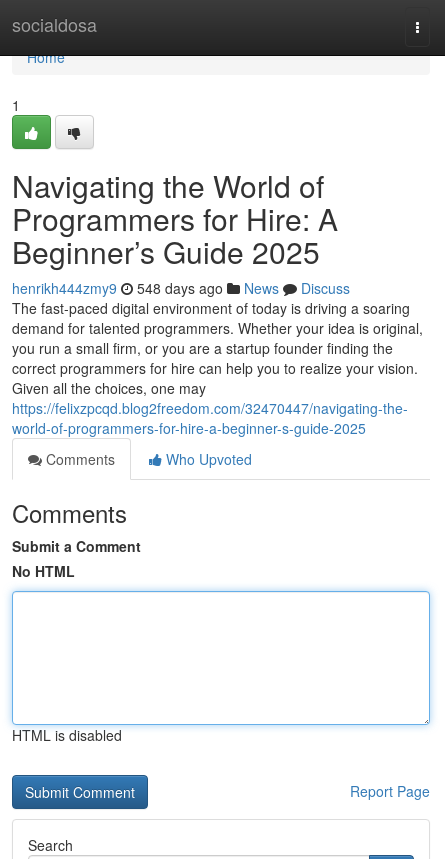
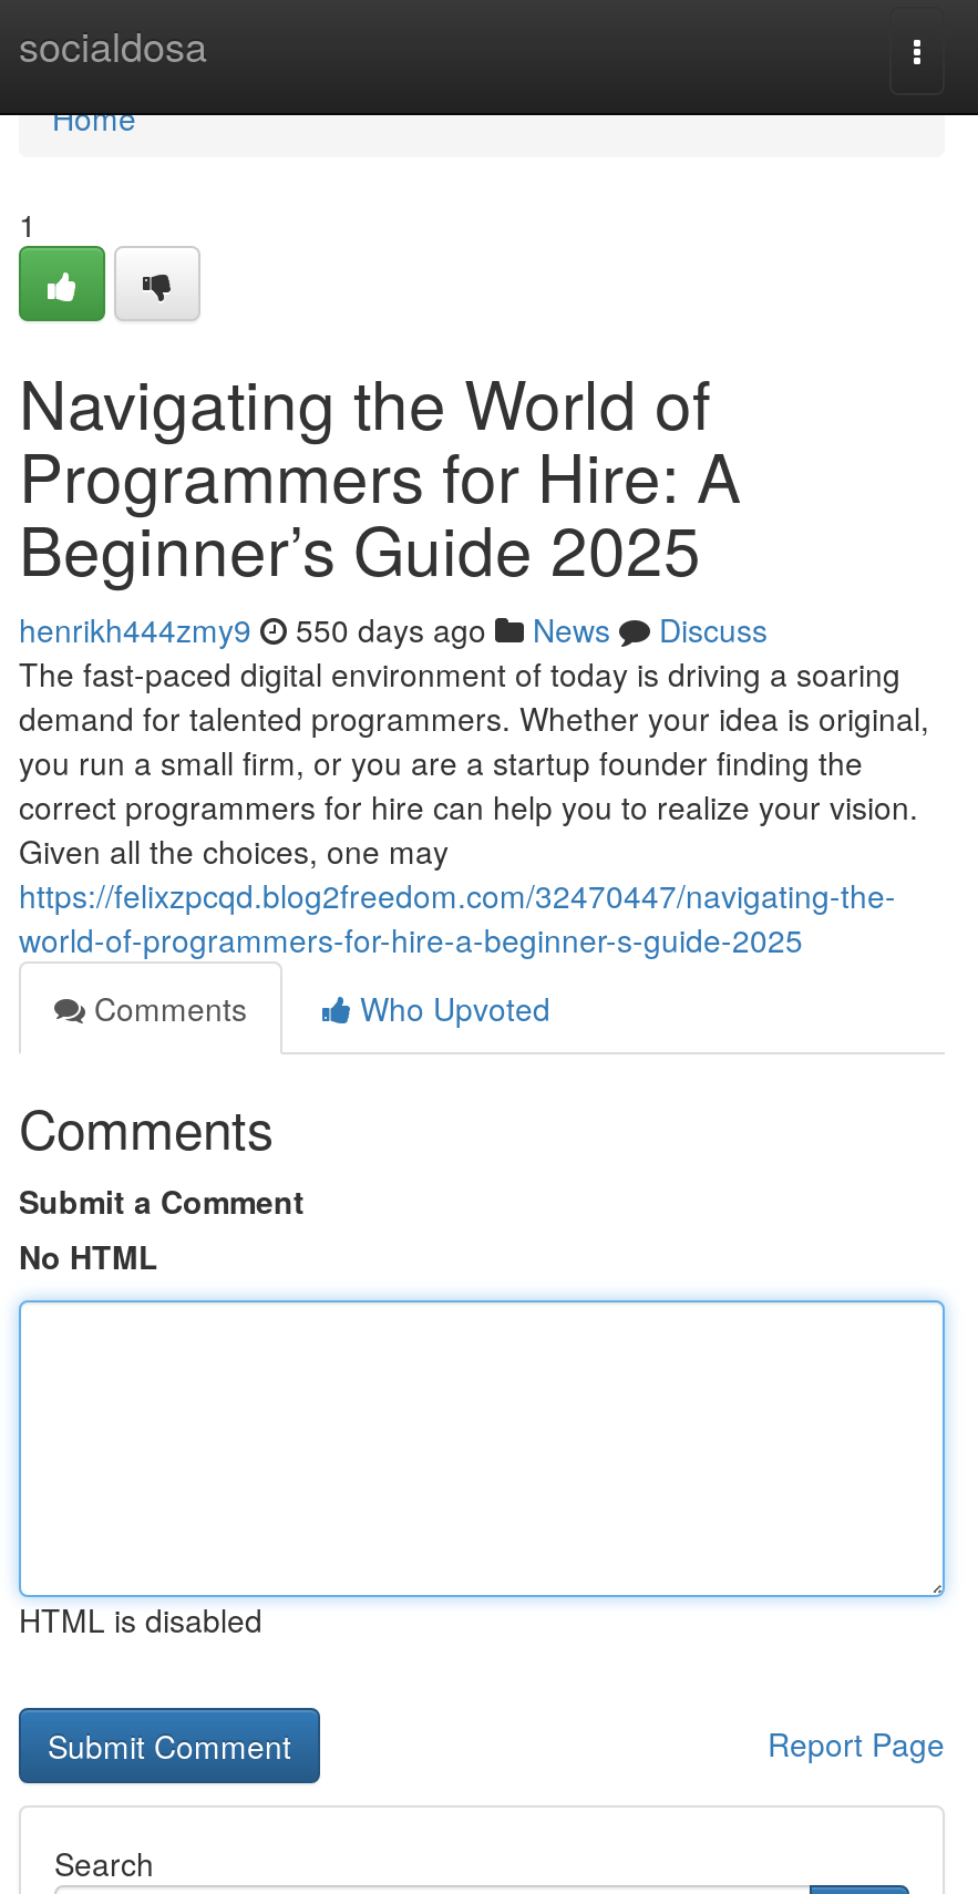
[12,278,350,298] henrikh444zmy9 548 days ago News Discuss -> [19,607,768,651] henrikh444zmy9 550 days ago News Discuss

